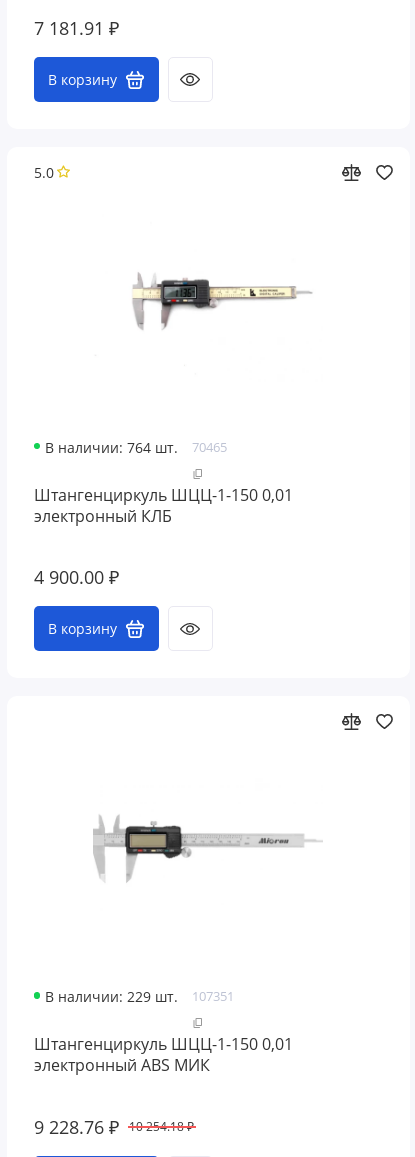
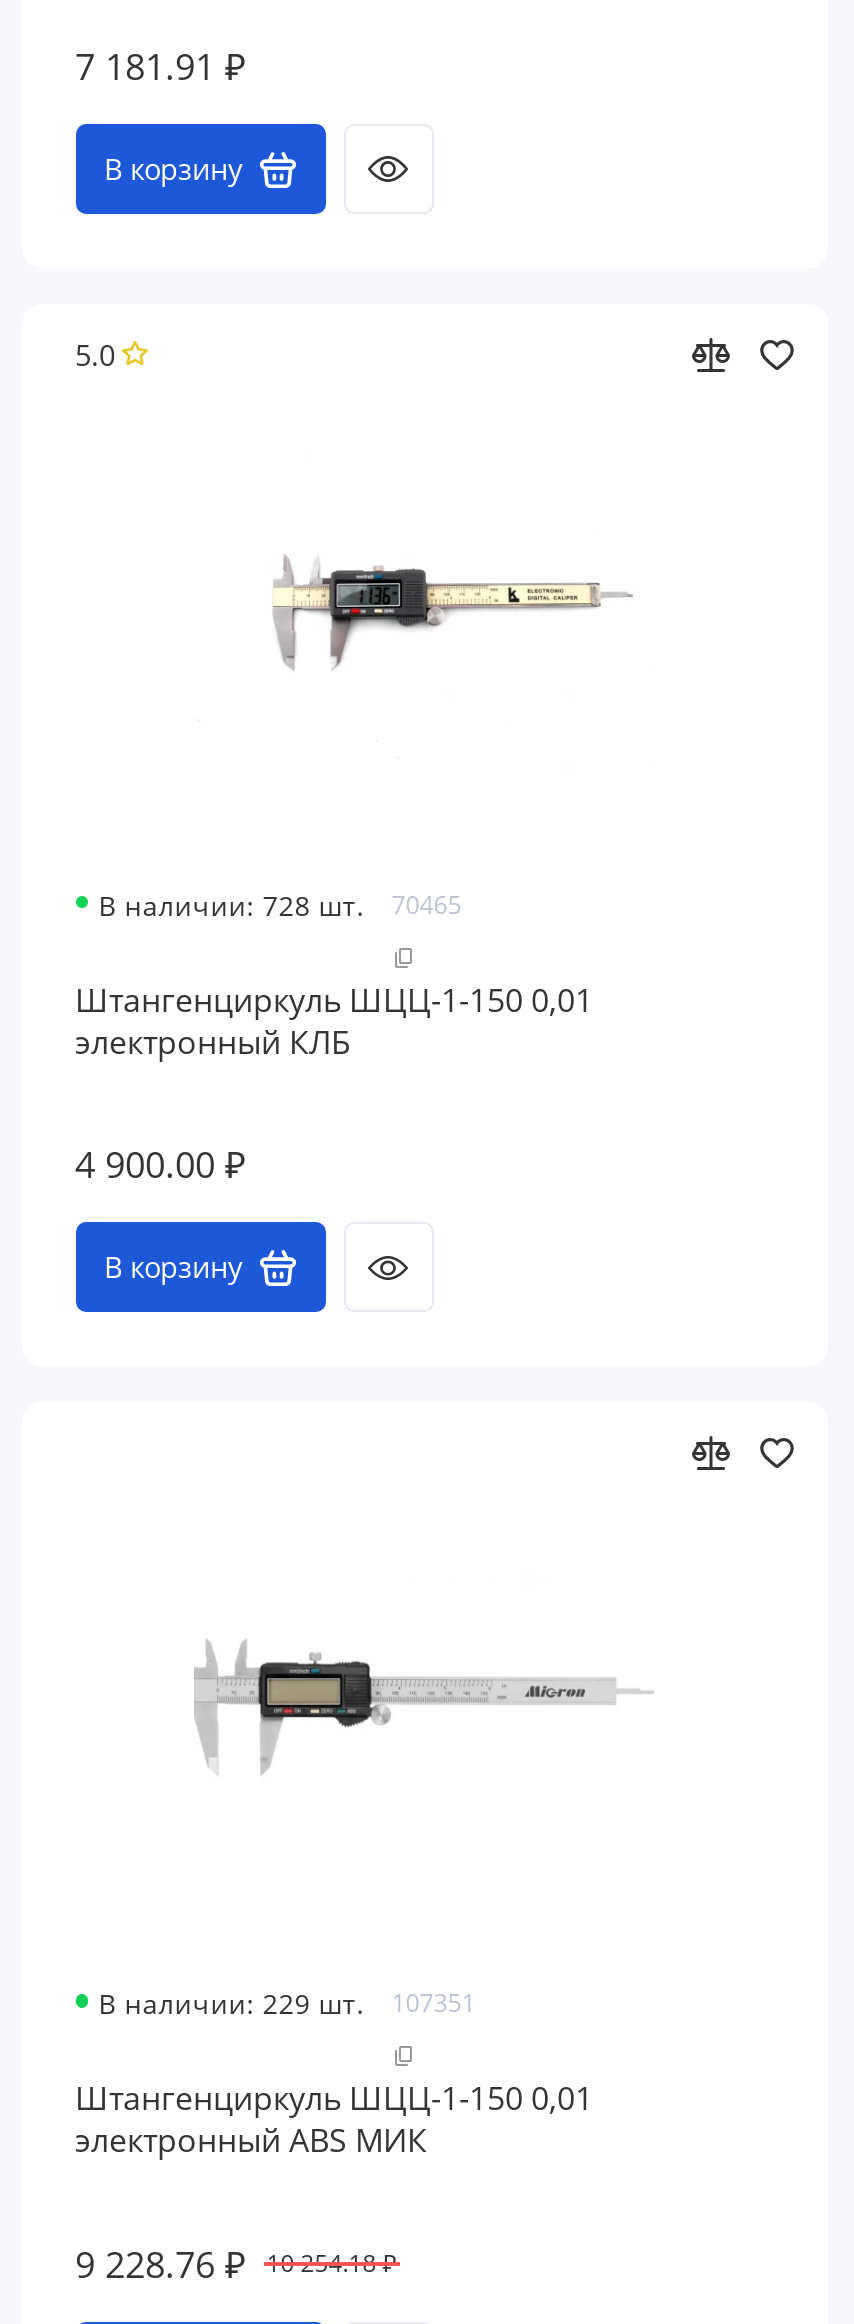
[45,439,227,457] В наличии: 764 шт. 70465 -> [98,887,461,923] В наличии: 728 шт. 70465

